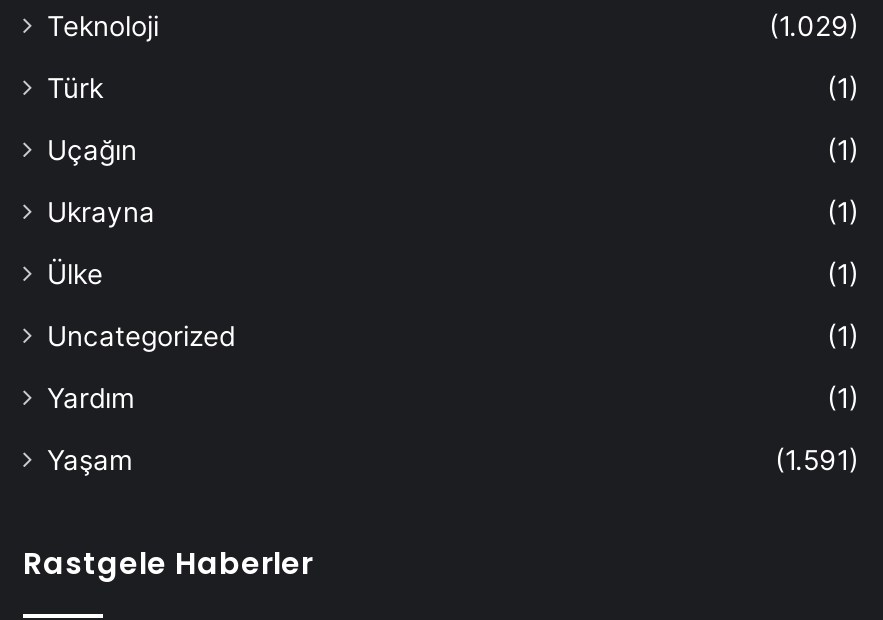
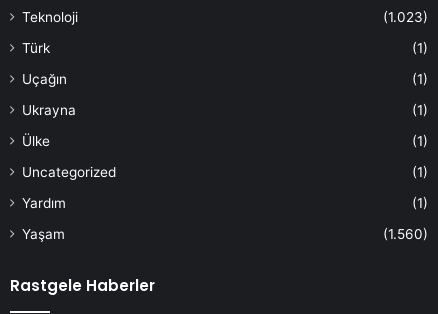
[769,10,859,42] (1.029) -> [383,9,428,25] (1.023)
[775,444,859,476] (1.591) -> [383,226,428,242] (1.560)

